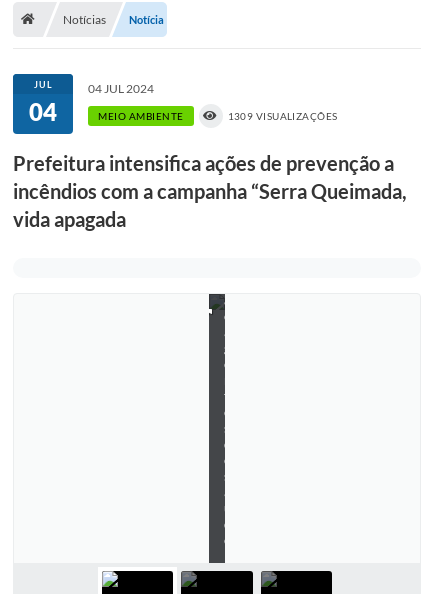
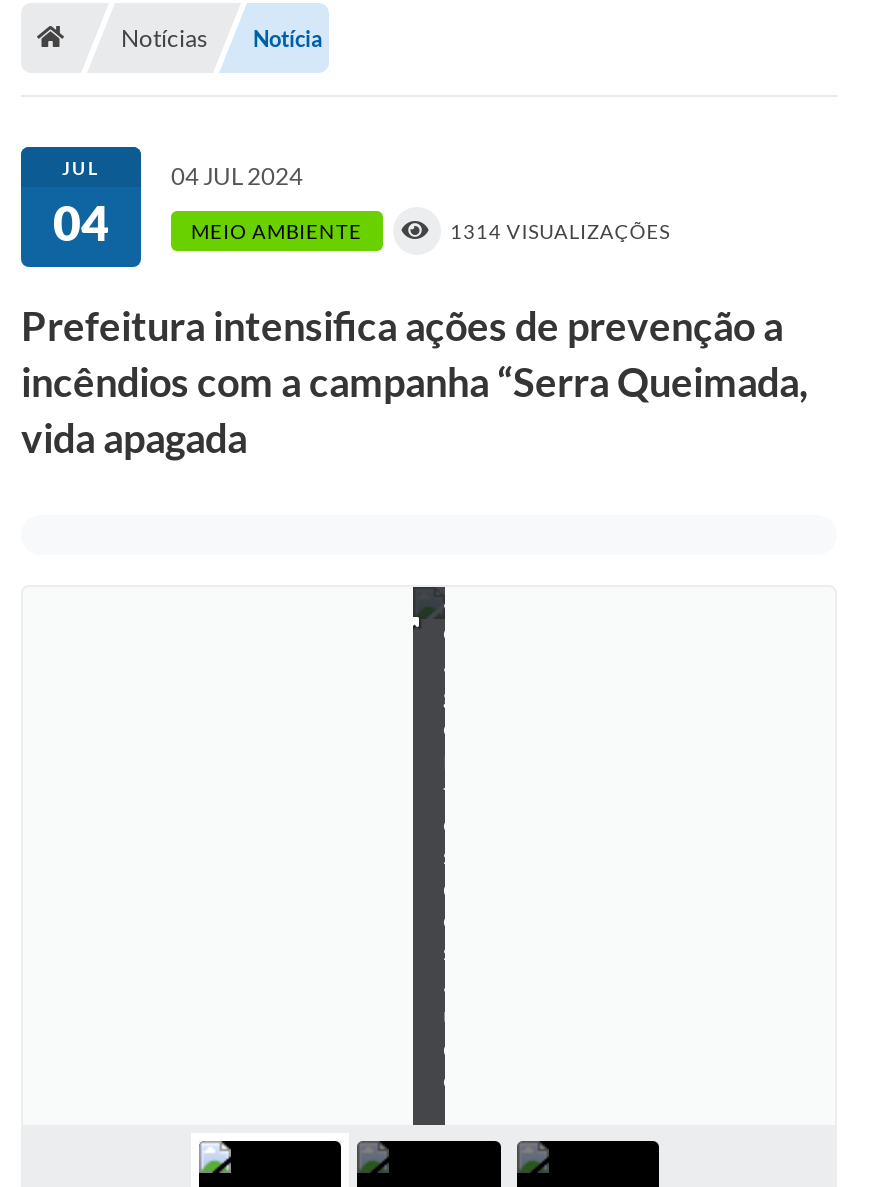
[227,110,338,122] 1309 VISUALIZAÇÕES -> [450,219,670,243] 1314 VISUALIZAÇÕES

